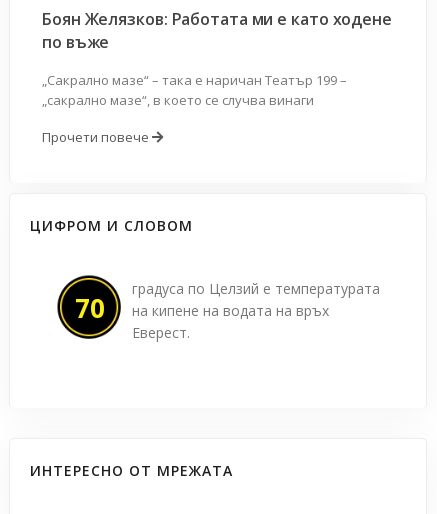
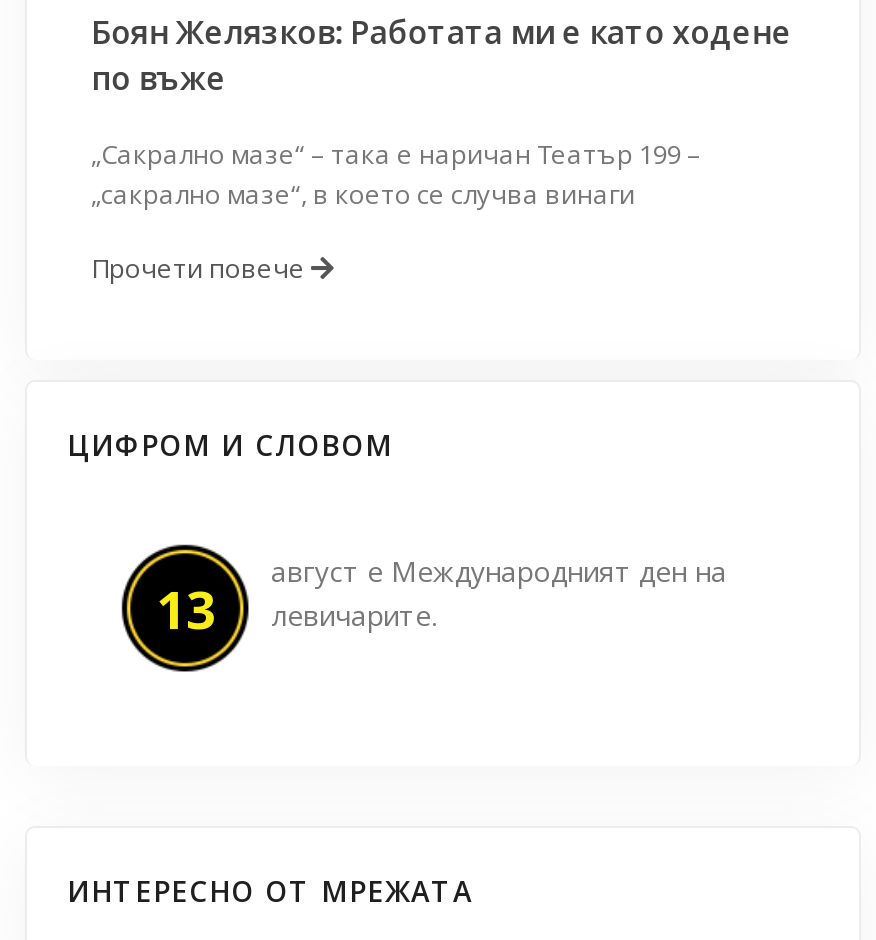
[132,279,380,342] градуса по Целзий е температурата | на кипене на водата на връх | Еверест. -> [271,552,727,634] август е Международният ден на | левичарите.
[74,289,104,325] 70 -> [156,572,216,644] 13

